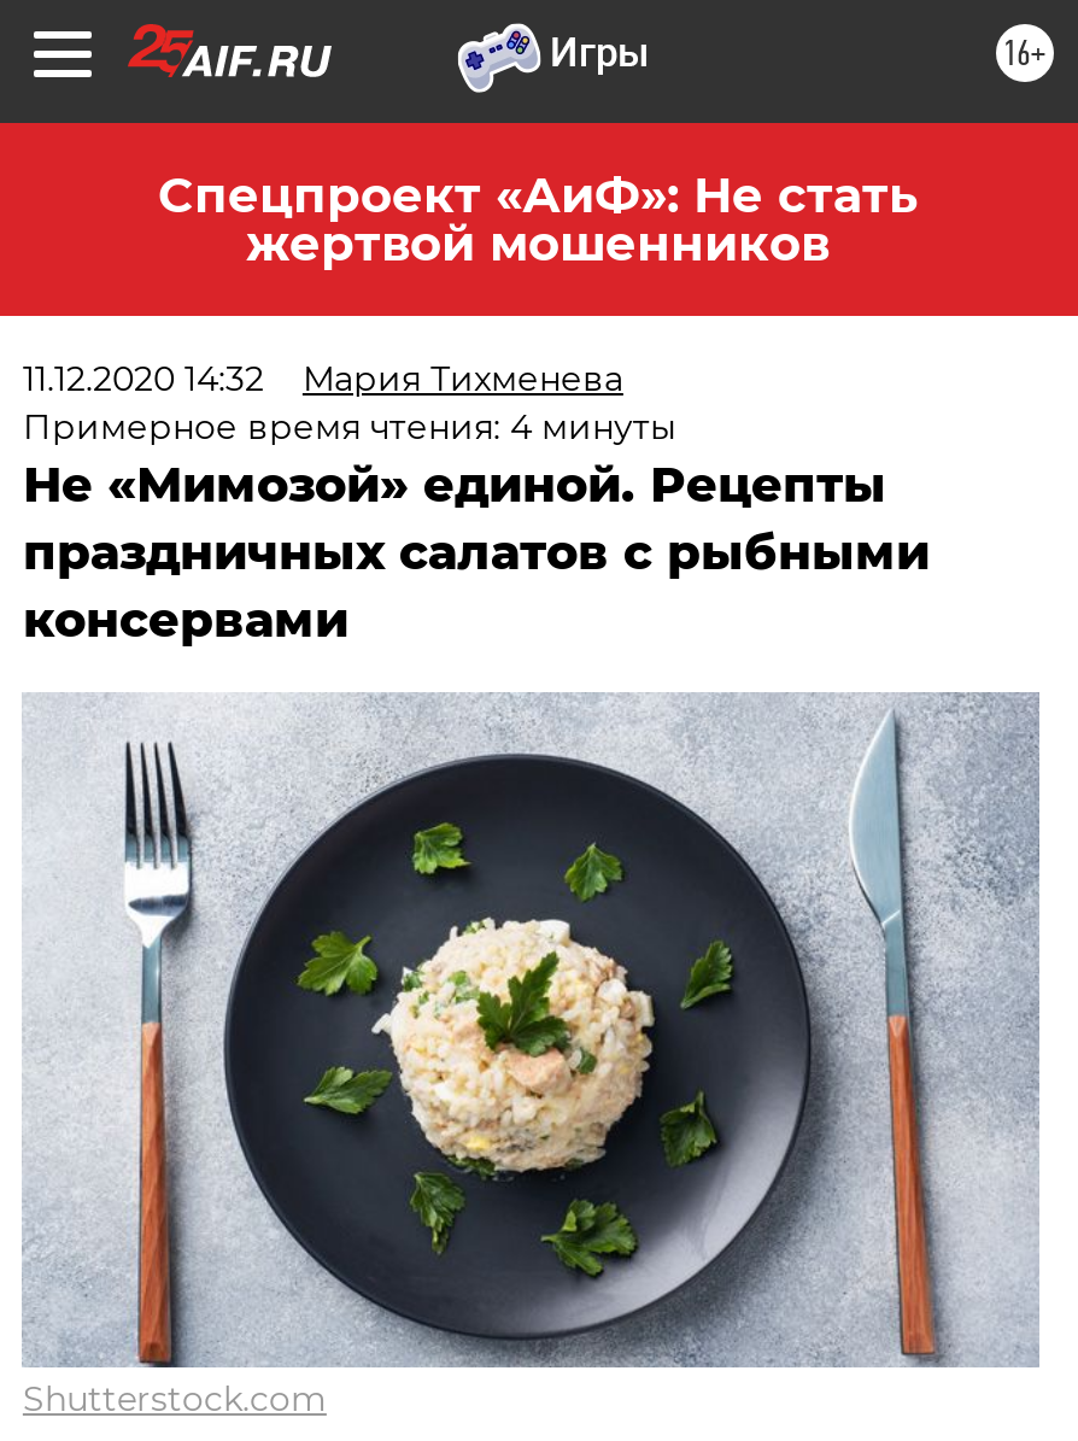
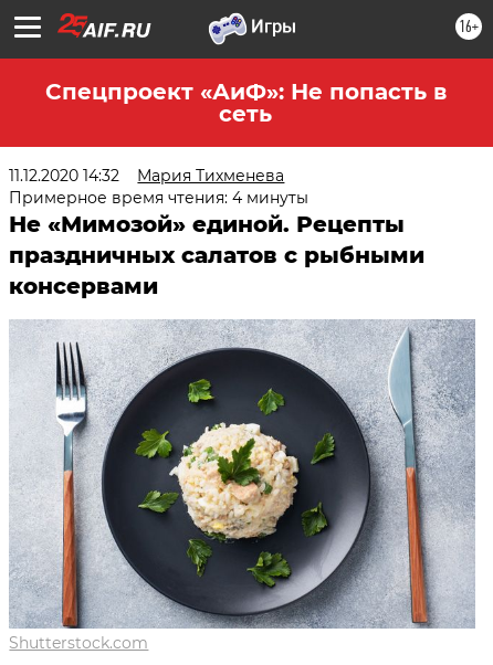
[158,166,918,273] Спецпроект «АиФ»: Не стать | жертвой мошенников -> [45,78,446,127] Спецпроект «АиФ»: Не попасть в | сеть

